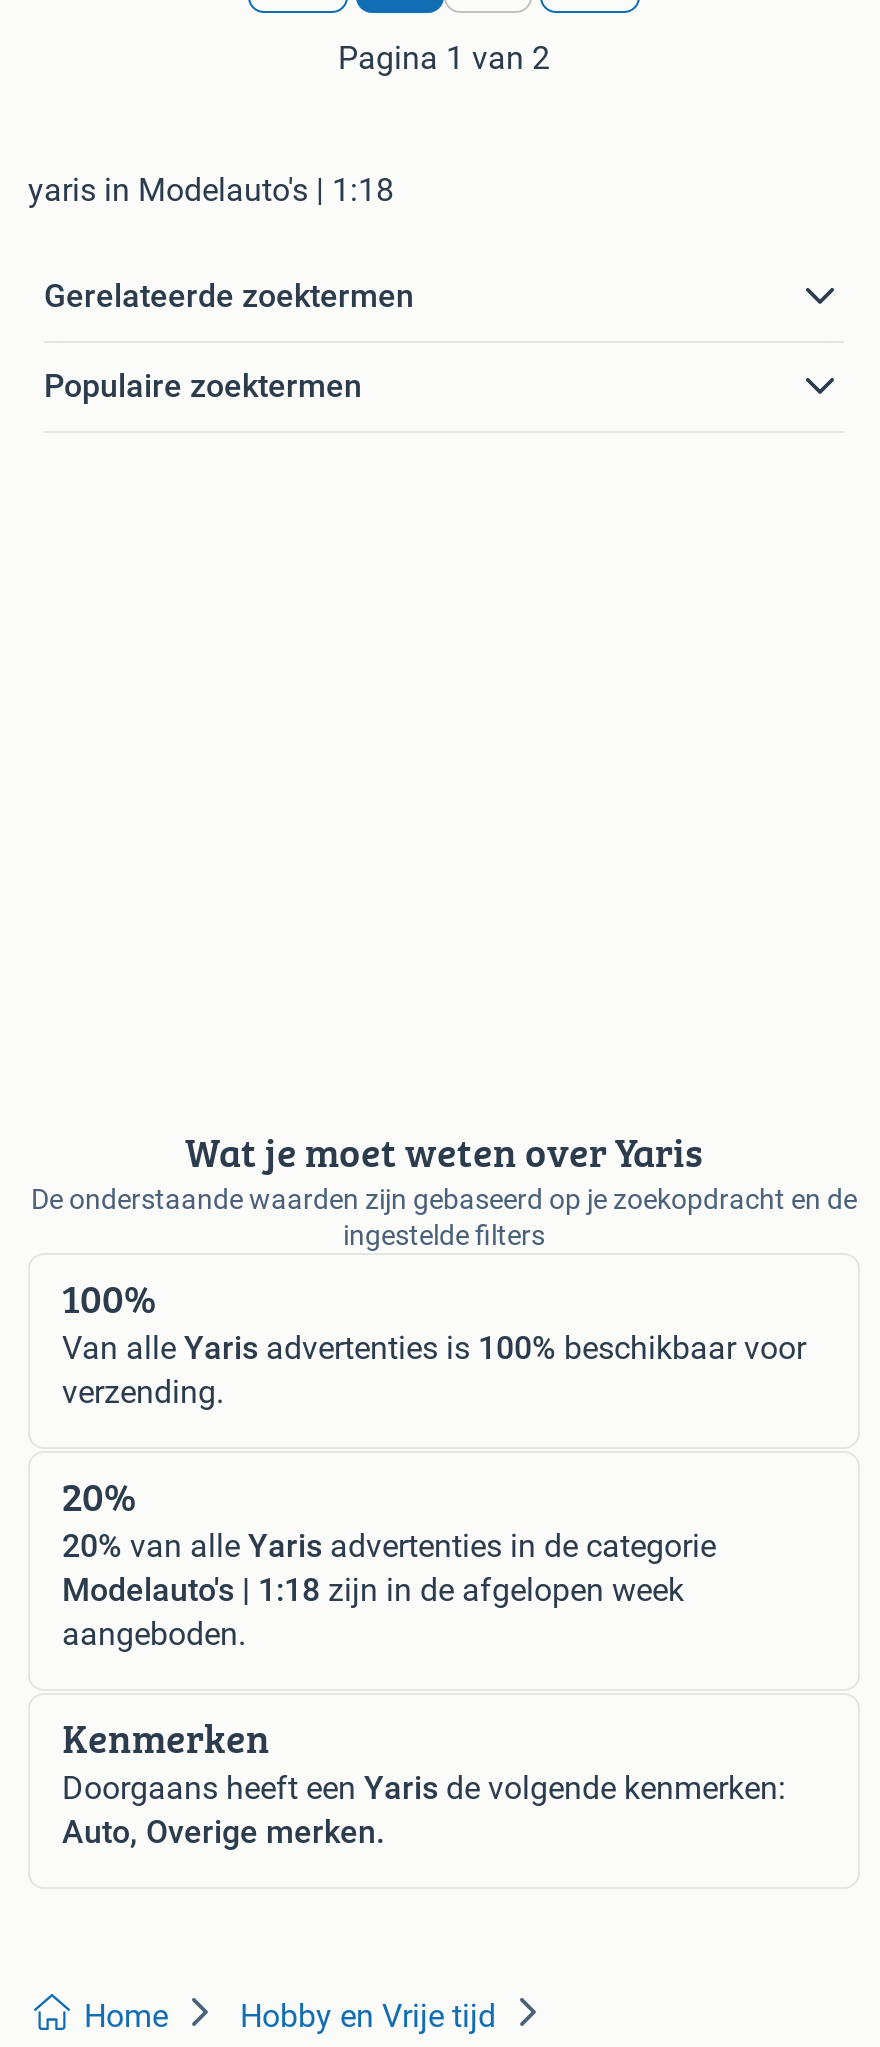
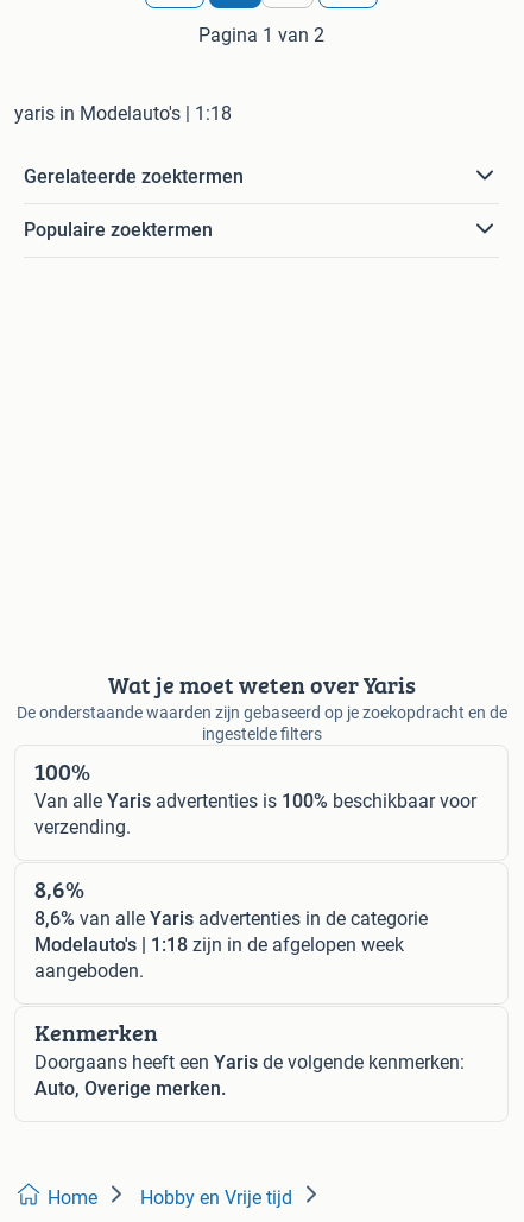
[62,1467,136,1525] 20% -> [34,871,84,906] 8,6%
[62,1527,716,1565] 20% van alle Yaris advertenties in de categorie -> [34,907,428,929] 8,6% van alle Yaris advertenties in de categorie

